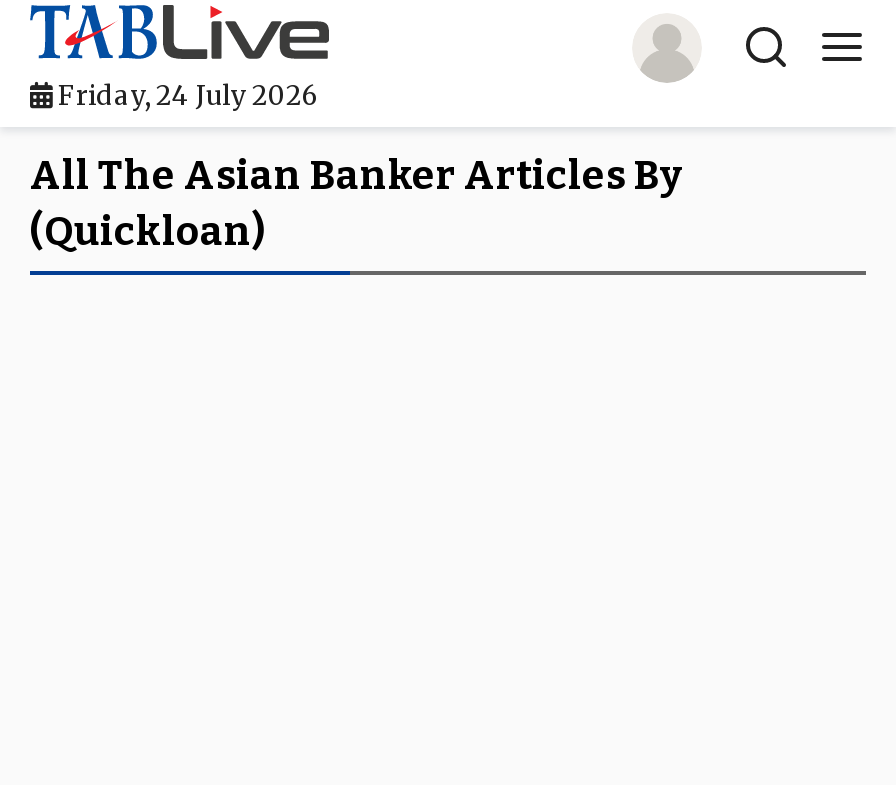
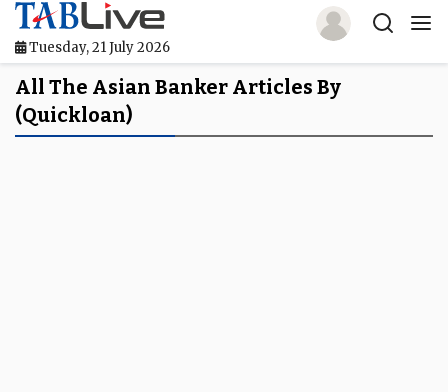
[52,80,318,114] Friday, 24 July 2026 -> [26,39,170,56] Tuesday, 21 July 2026

